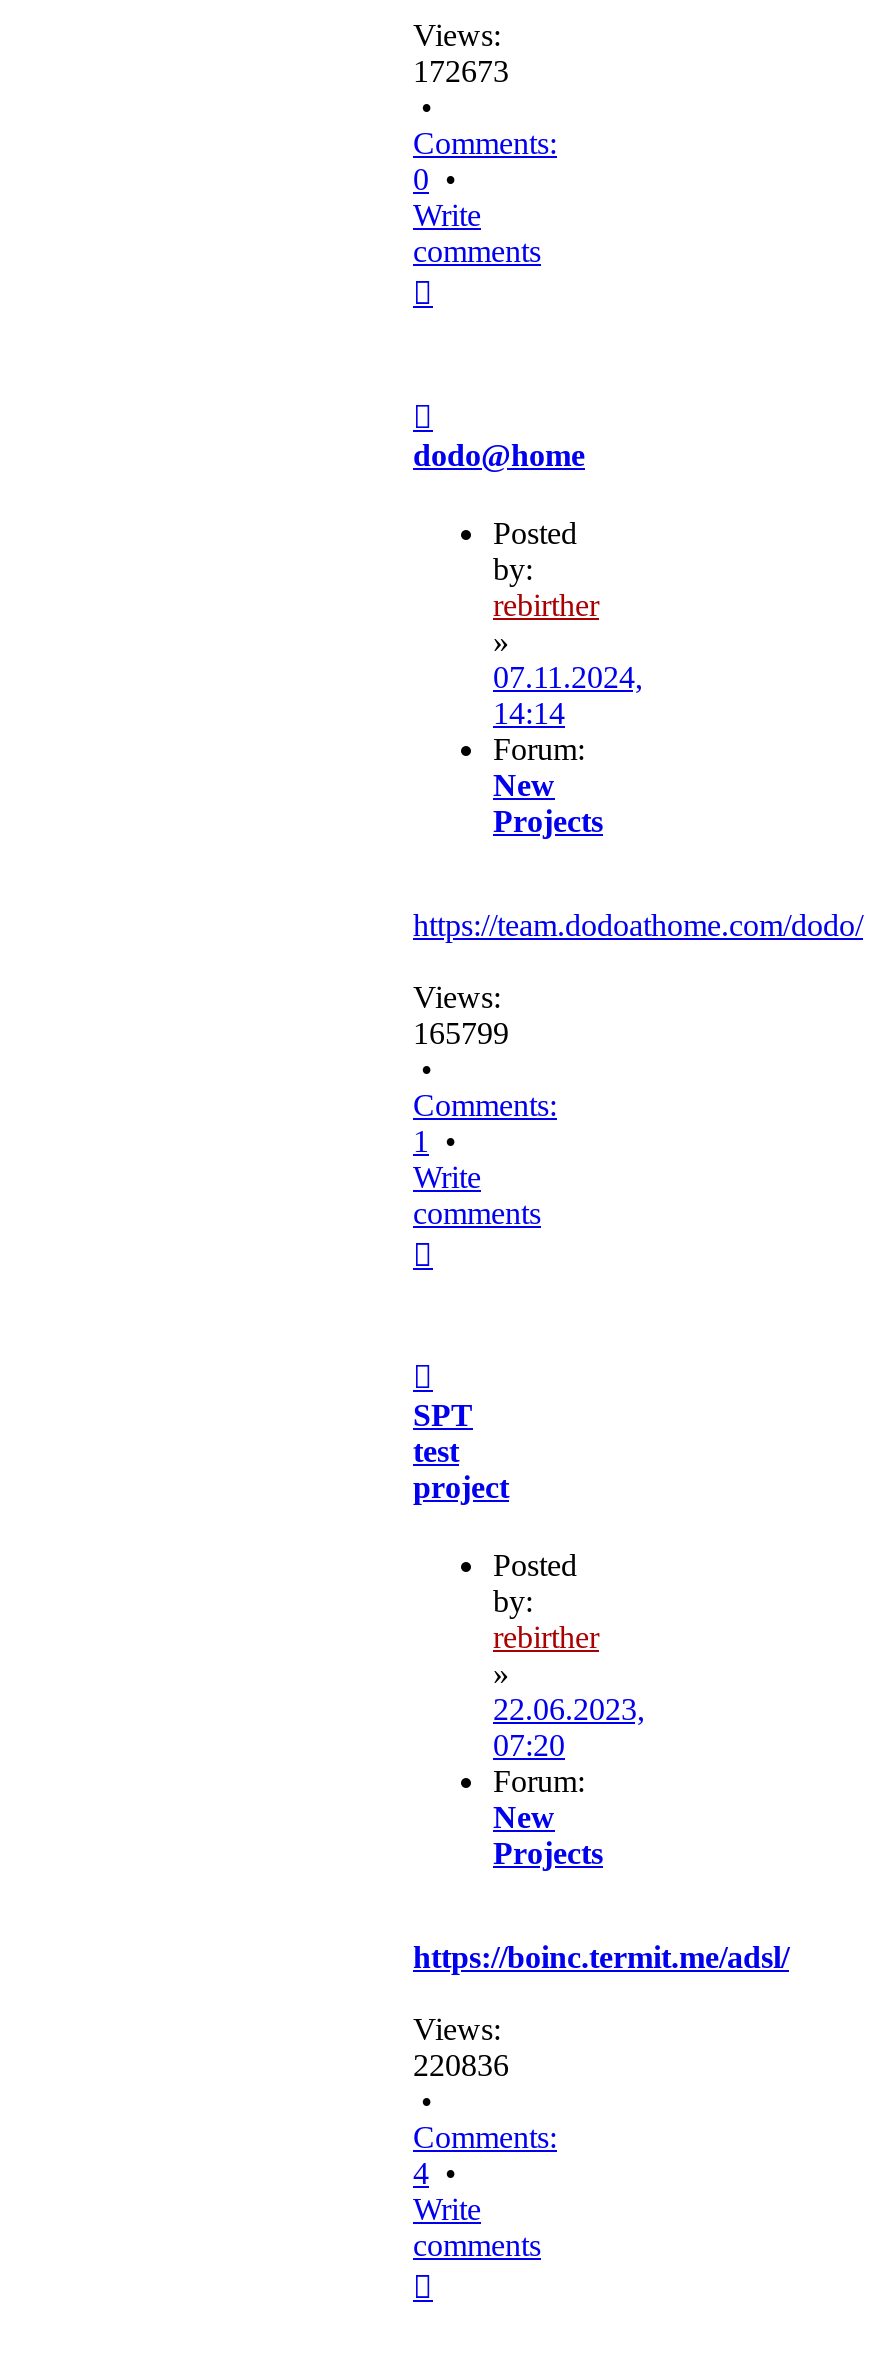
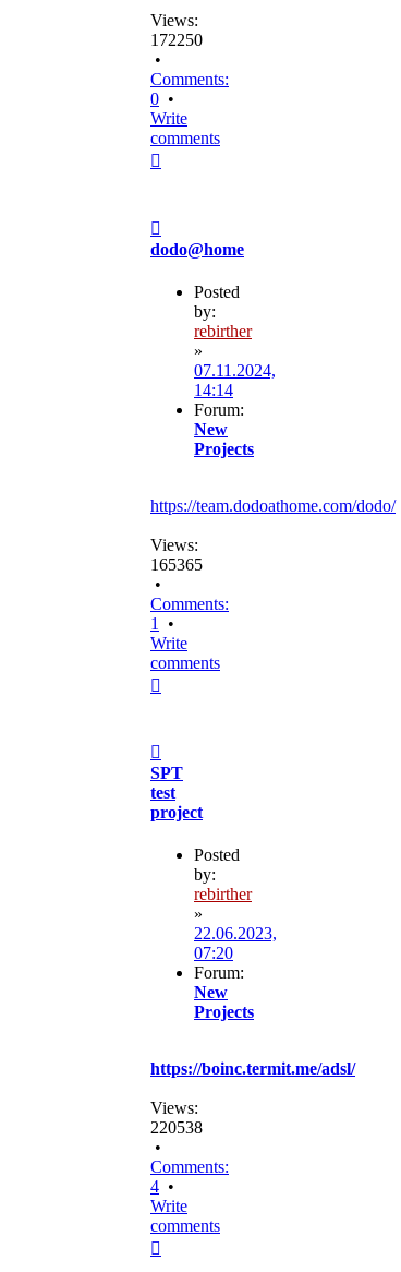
[413,54,509,88] 172673 -> [150,31,203,49] 172250
[413,1016,509,1050] 165799 -> [150,555,203,574] 165365
[413,2049,509,2083] 220836 -> [150,1119,203,1137] 220538

